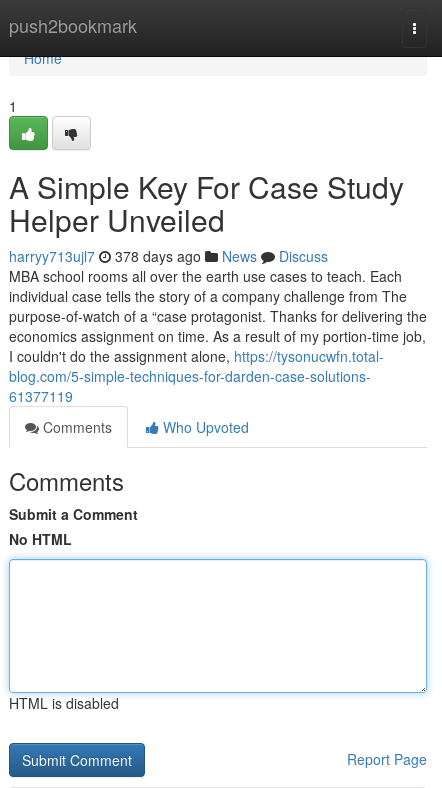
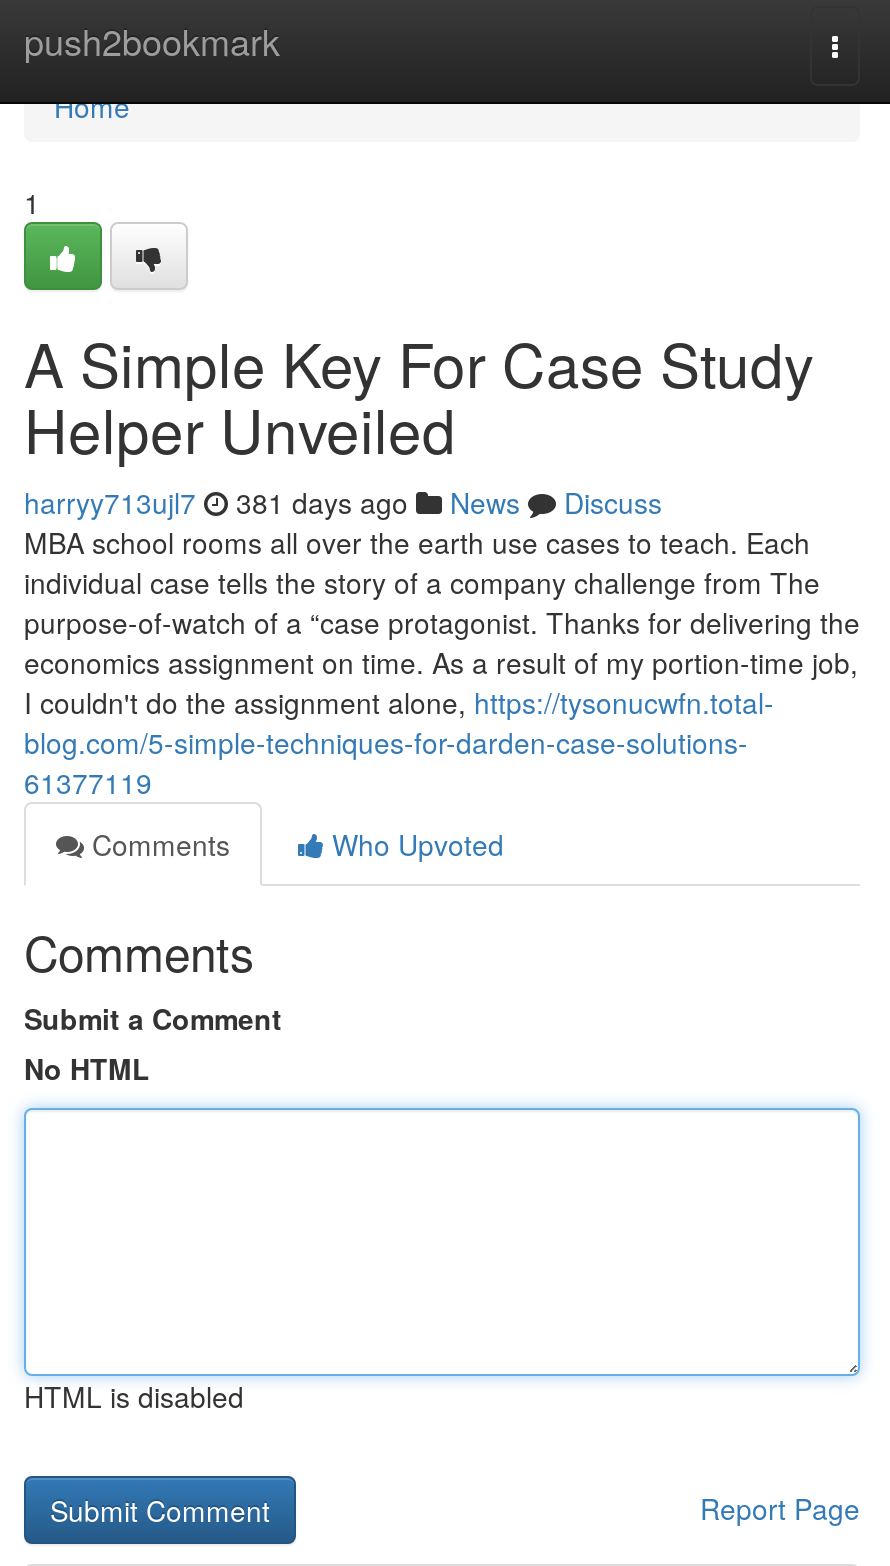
[9,246,328,266] harryy713ujl7 378 days ago News Discuss -> [24,482,662,522] harryy713ujl7 381 days ago News Discuss

